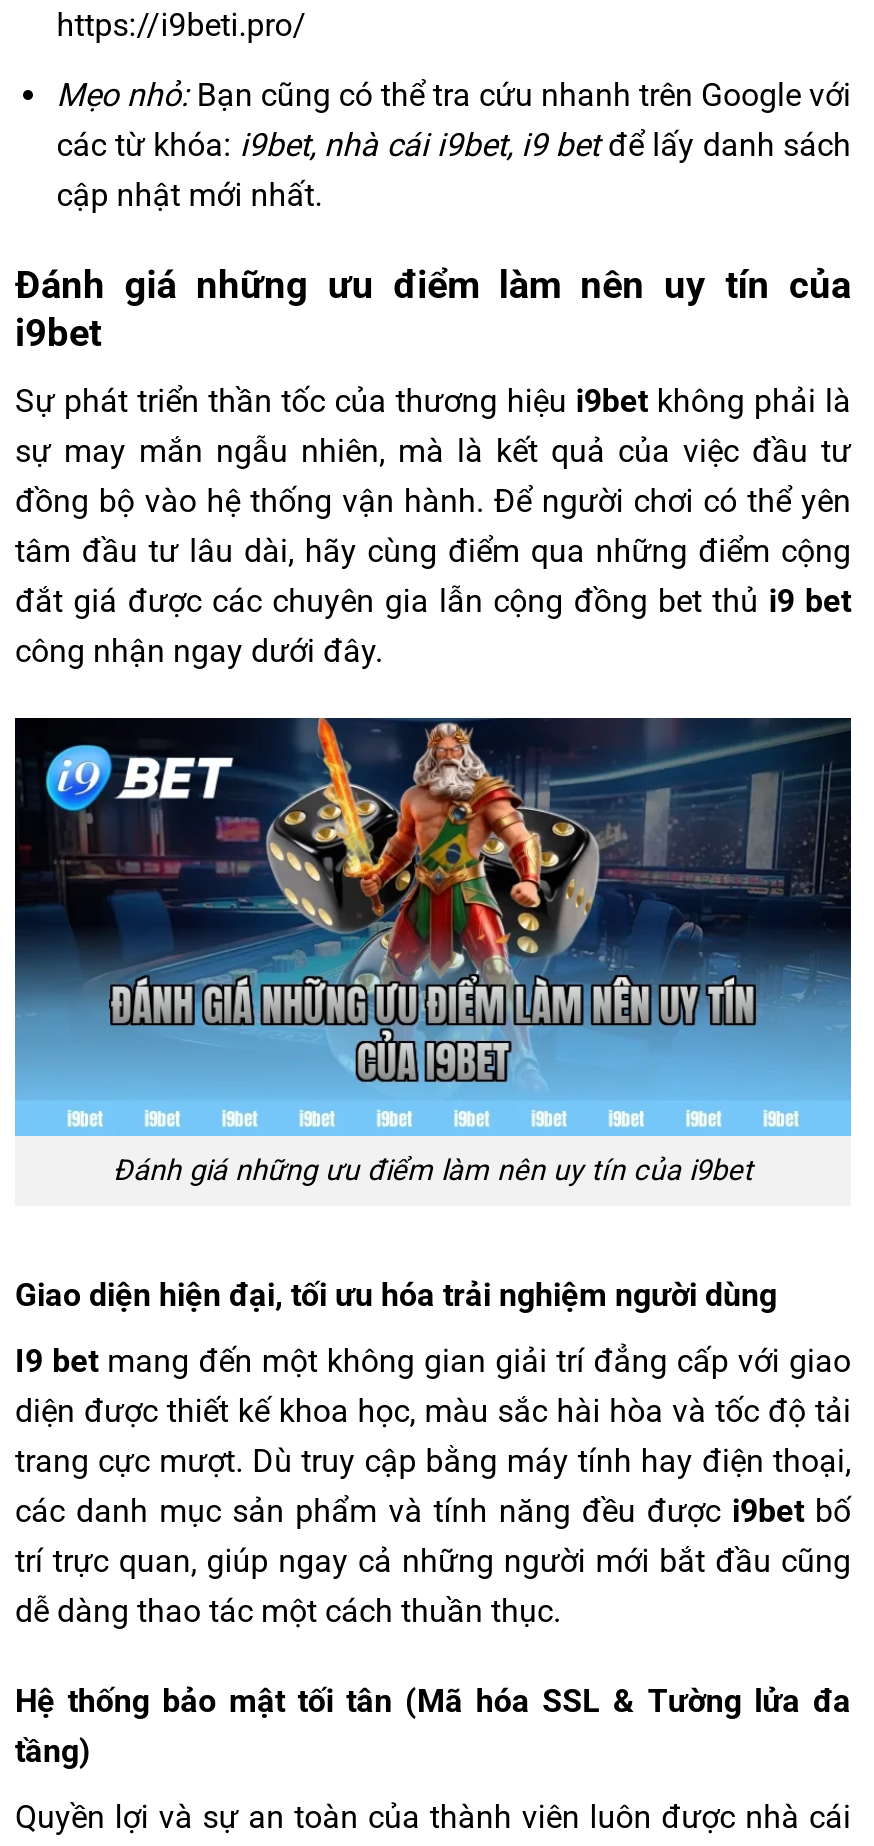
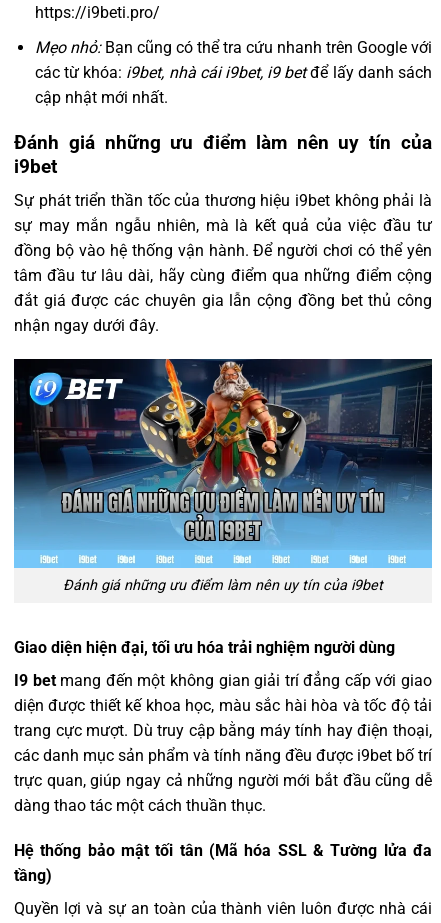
[15,582,851,670] đắt giá được các chuyên gia lẫn cộng đồng bet thủ i9 bet | công nhận ngay dưới đây. -> [14,291,432,335] đắt giá được các chuyên gia lẫn cộng đồng bet thủ công | nhận ngay dưới đây.

